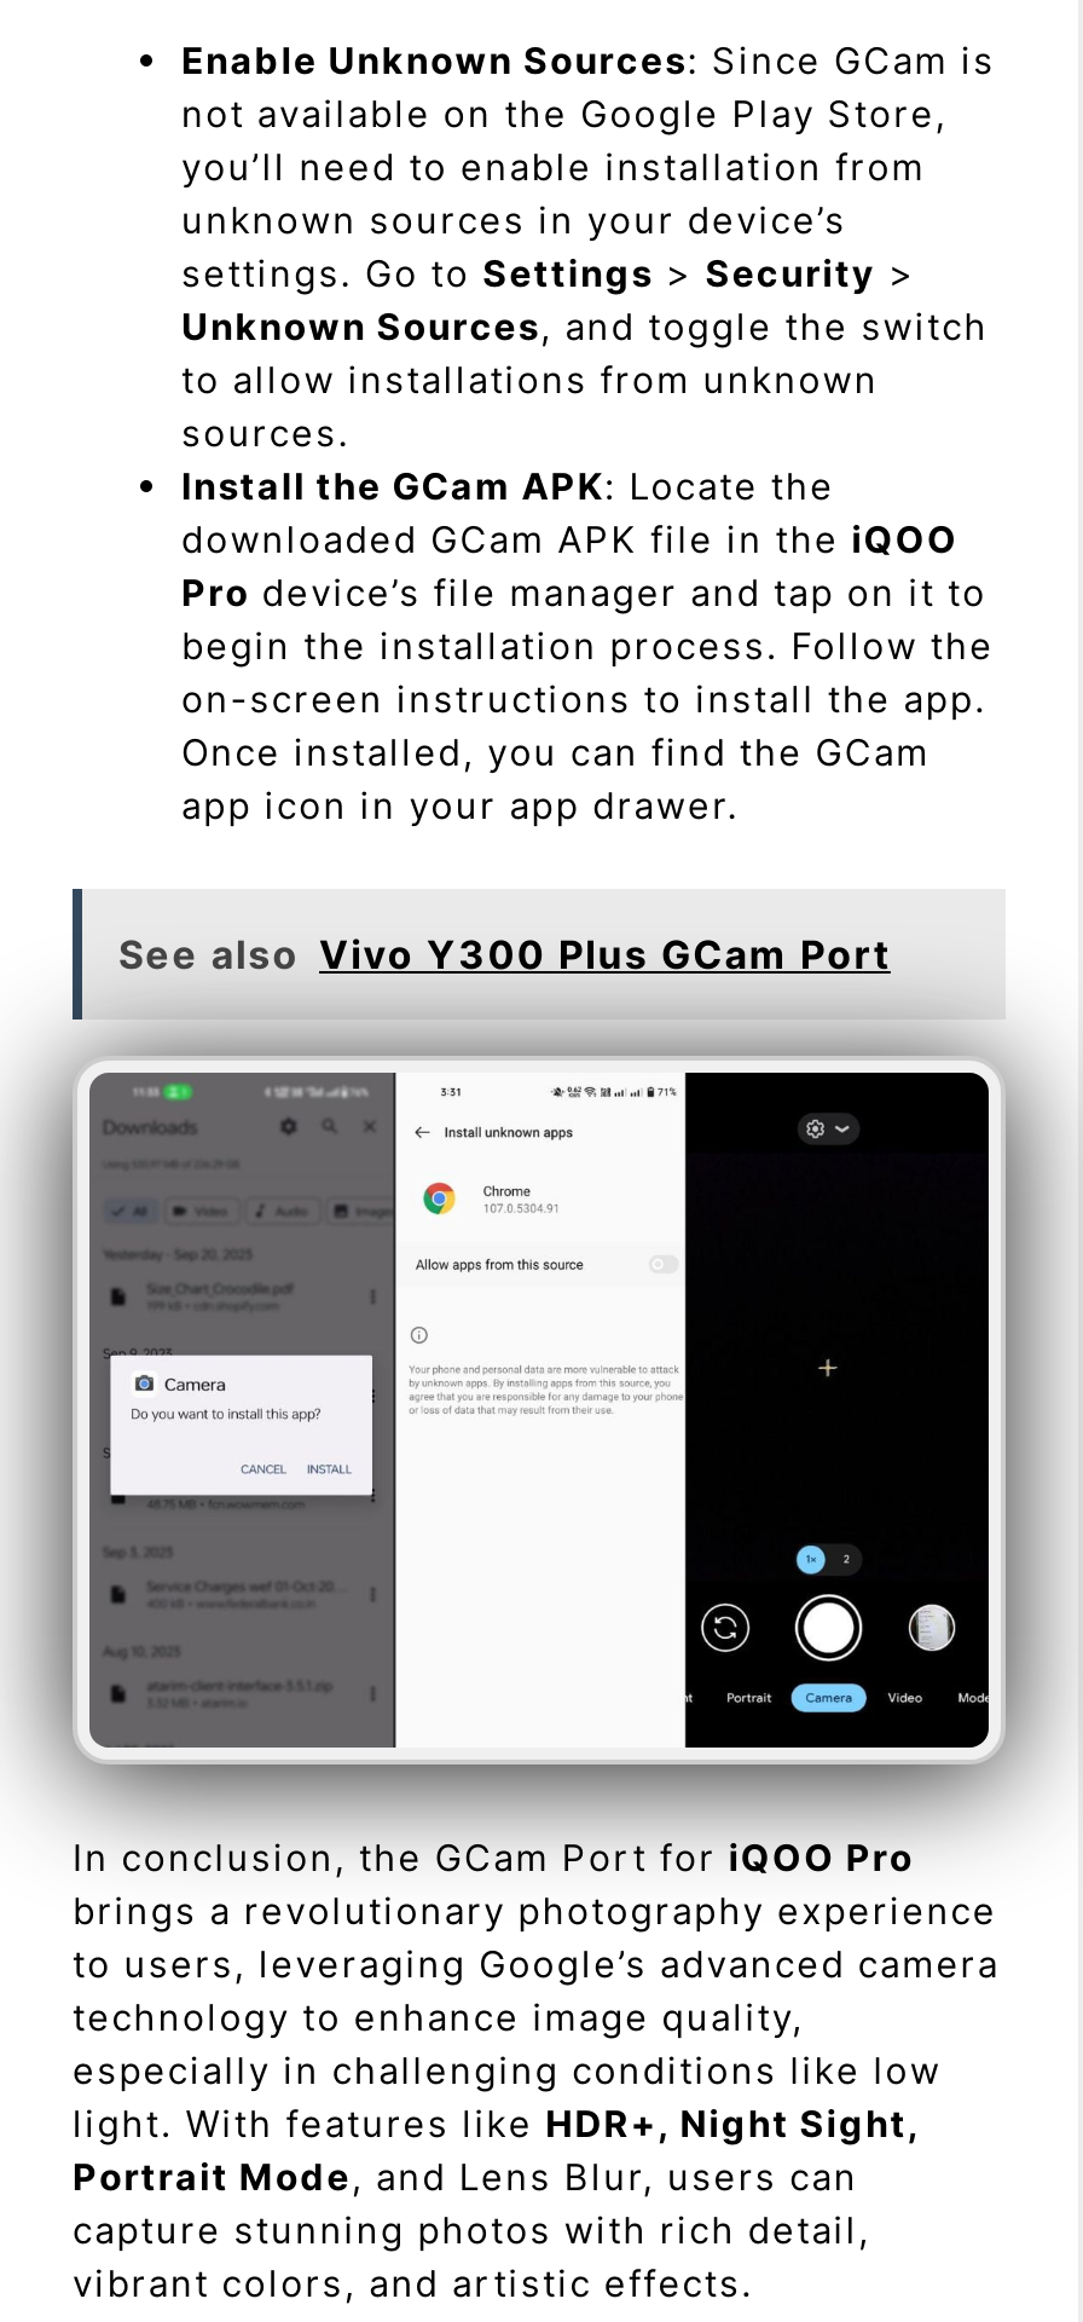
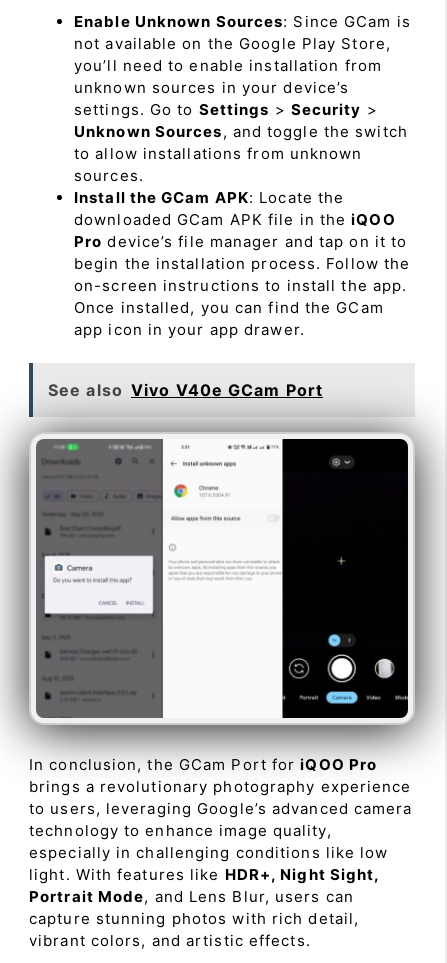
[118,929,891,977] See also Vivo Y300 Plus GCam Port -> [48,380,323,400] See also Vivo V40e GCam Port

